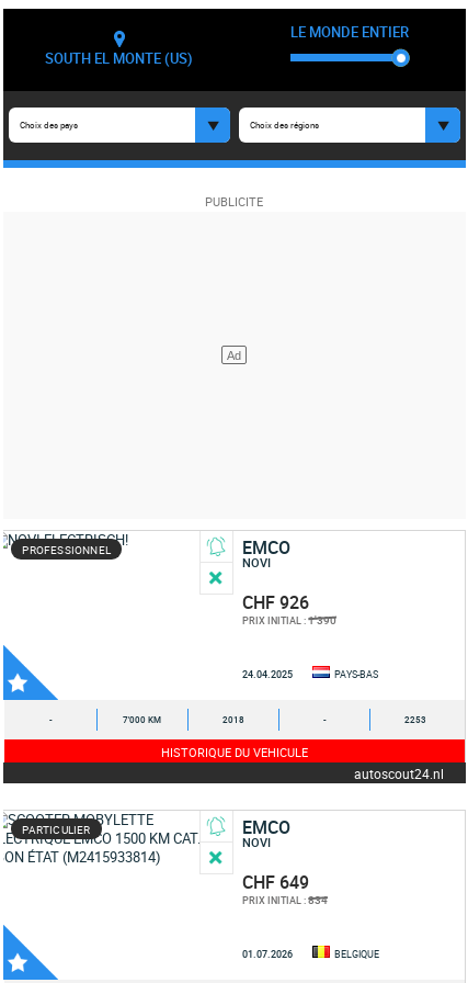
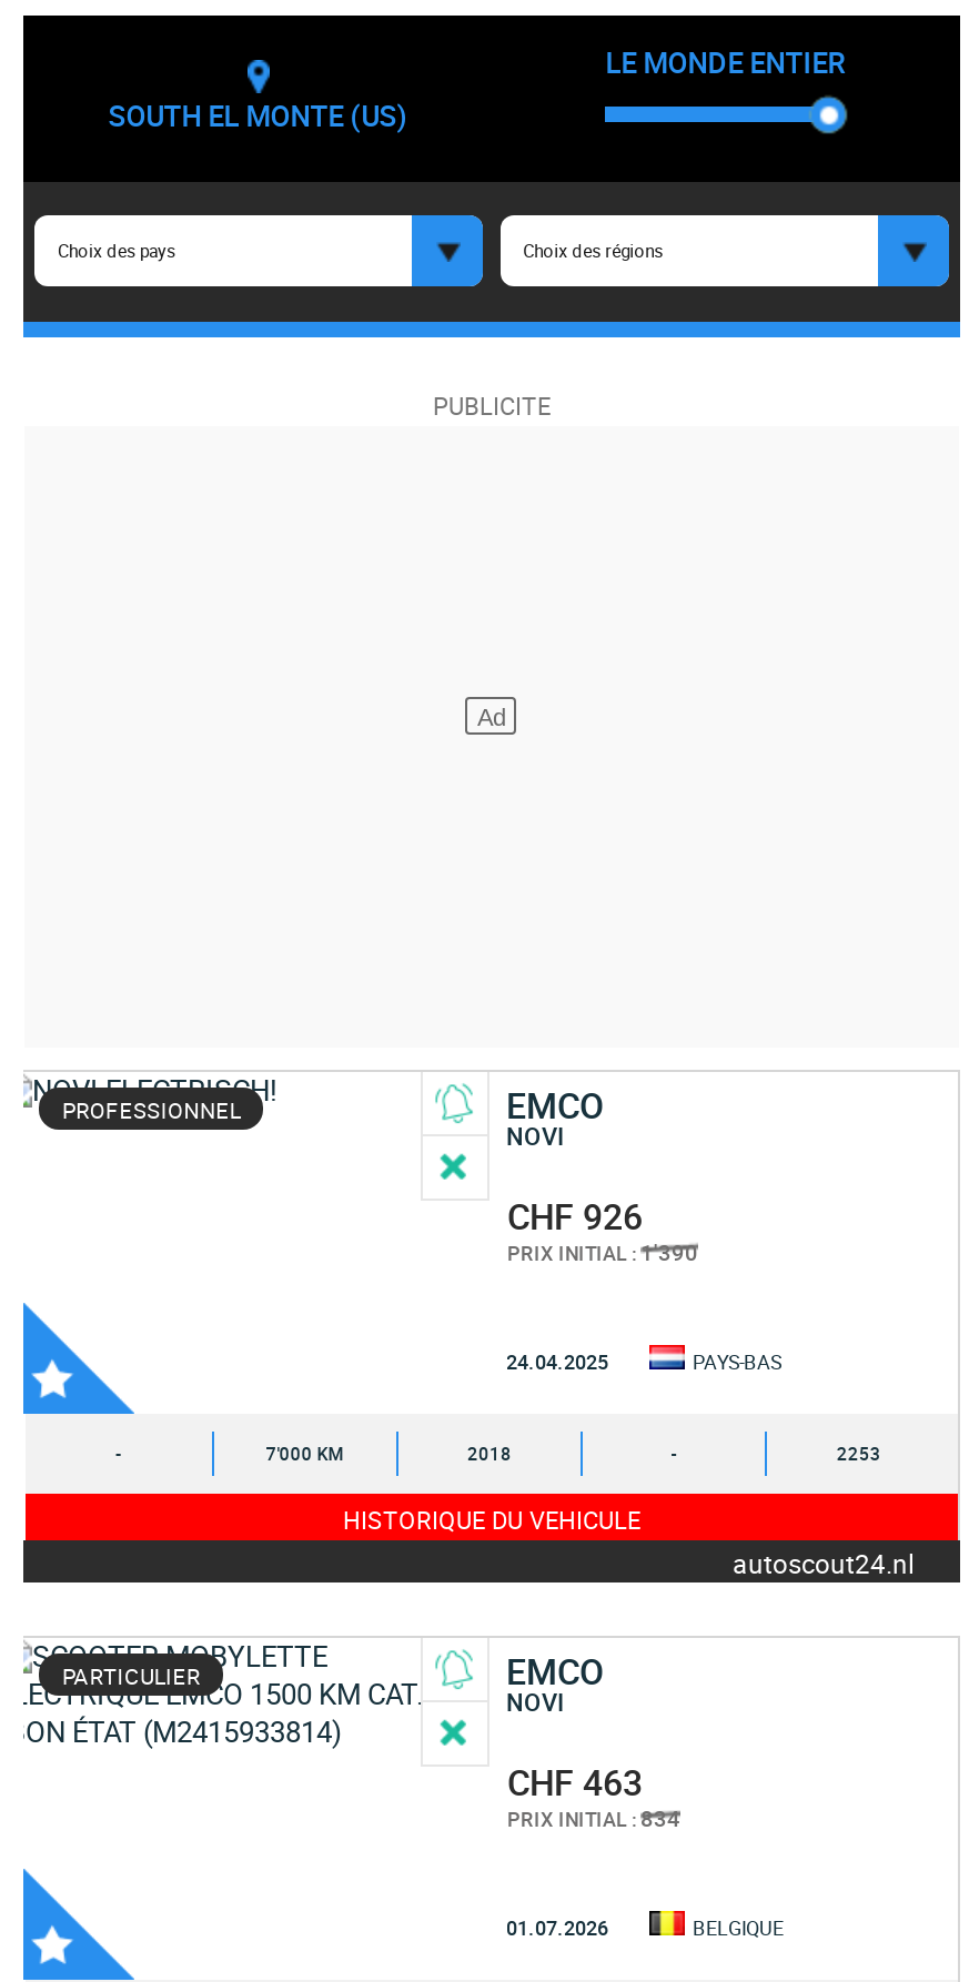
[242,870,309,894] CHF 649 -> [507,1758,643,1807] CHF 463

